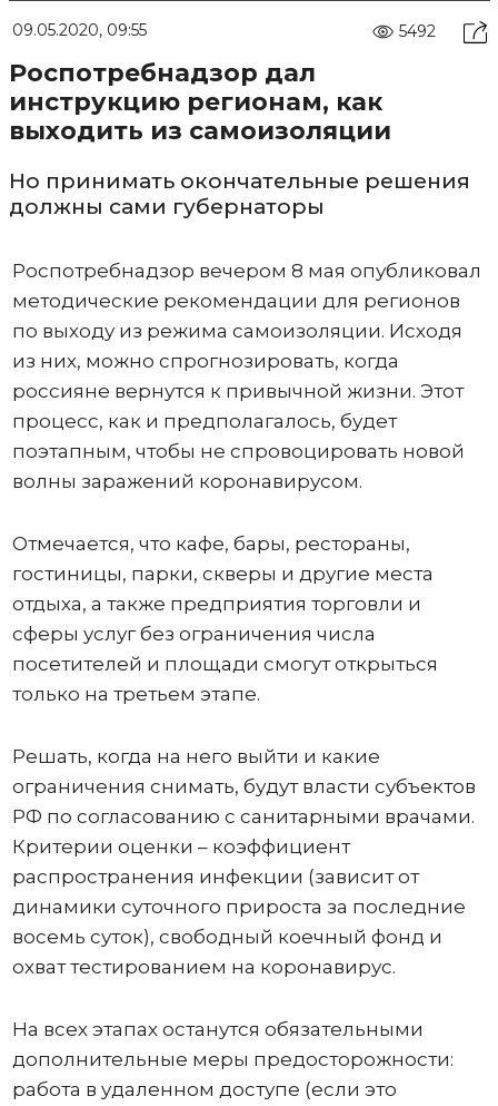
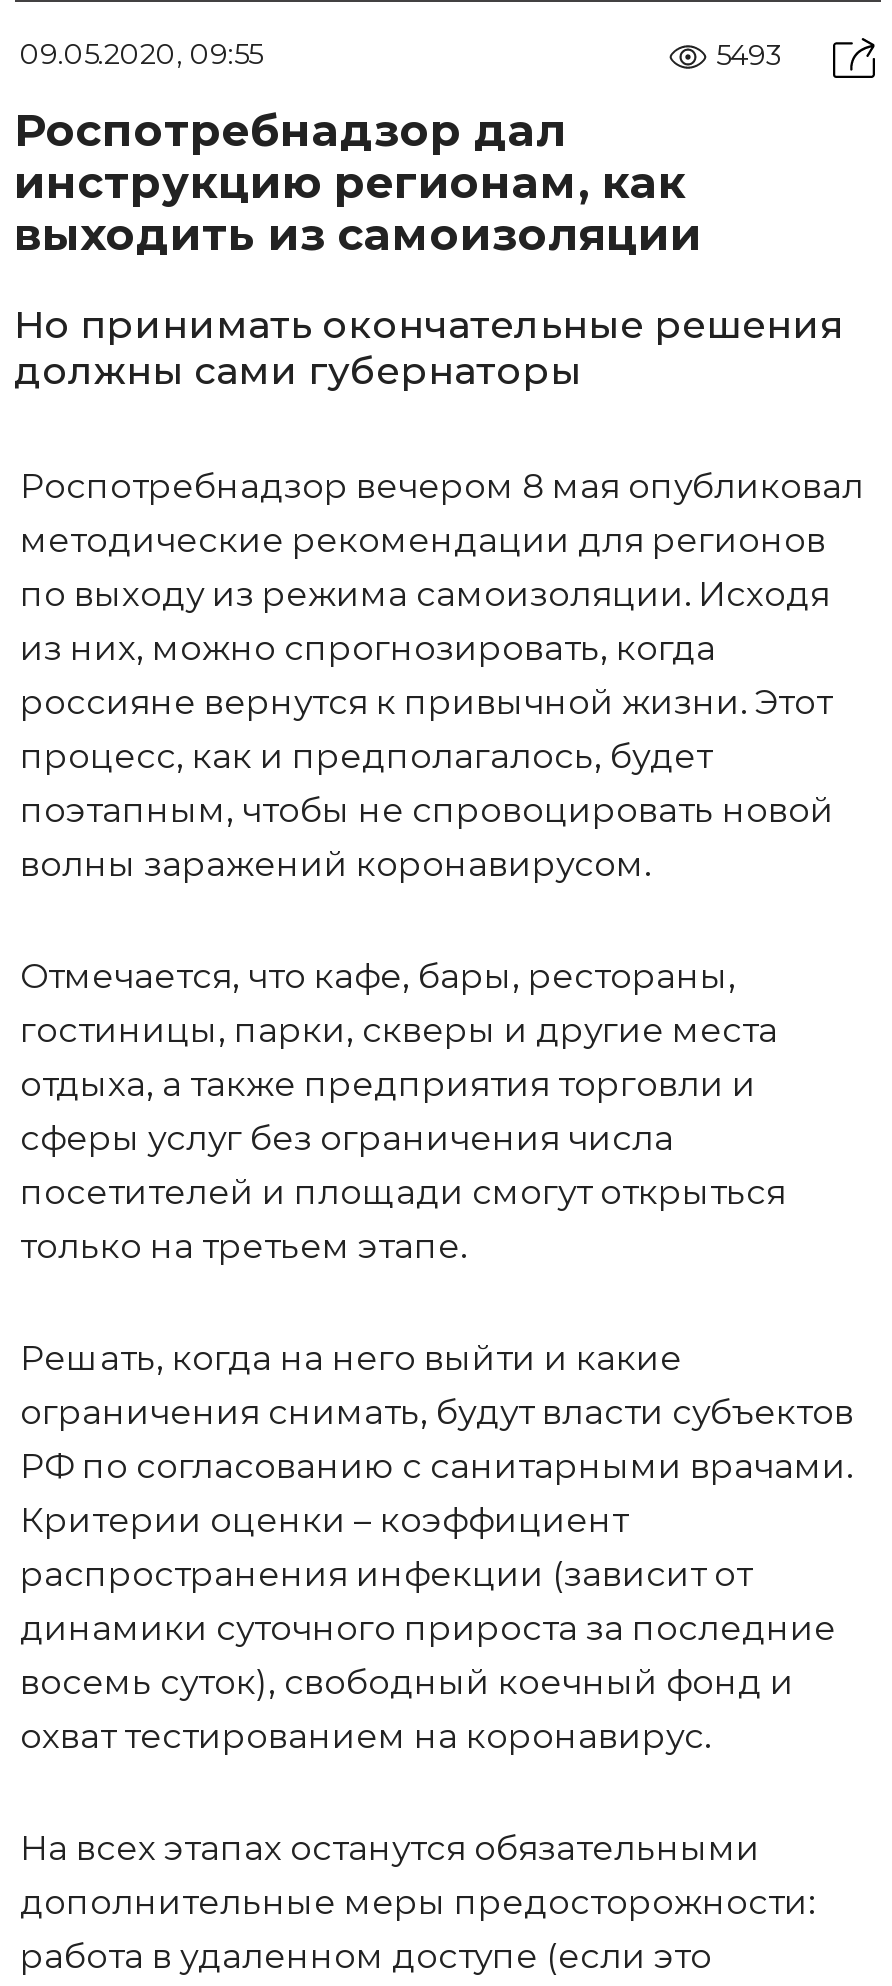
[394,21,435,41] 5492 -> [708,37,782,73] 5493

